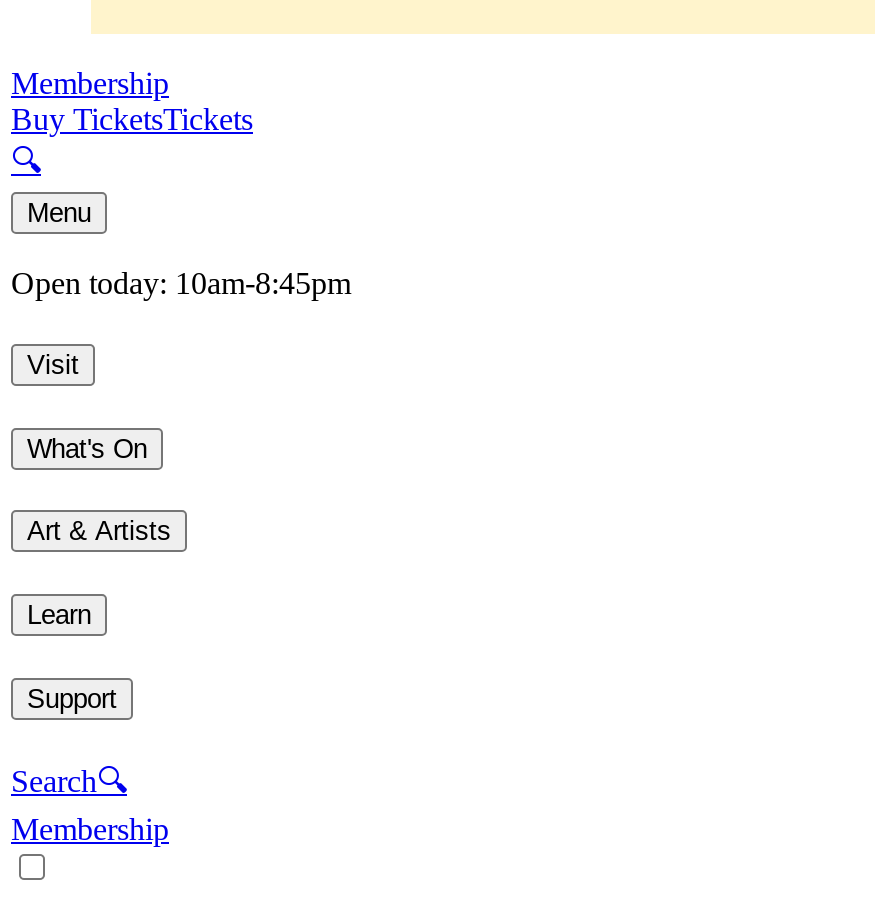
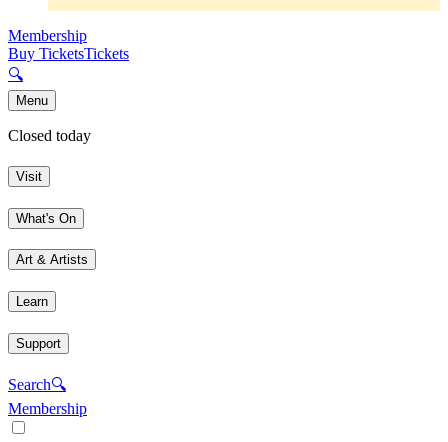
[11,267,351,301] Open today: 10am-8:45pm -> [8,127,91,144] Closed today

